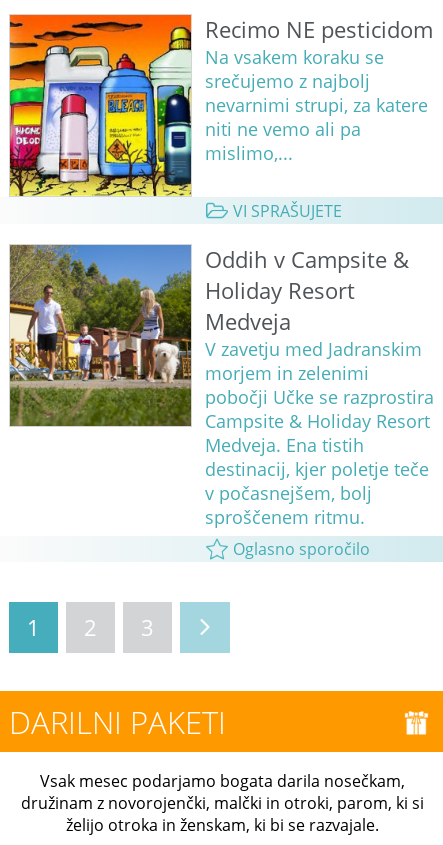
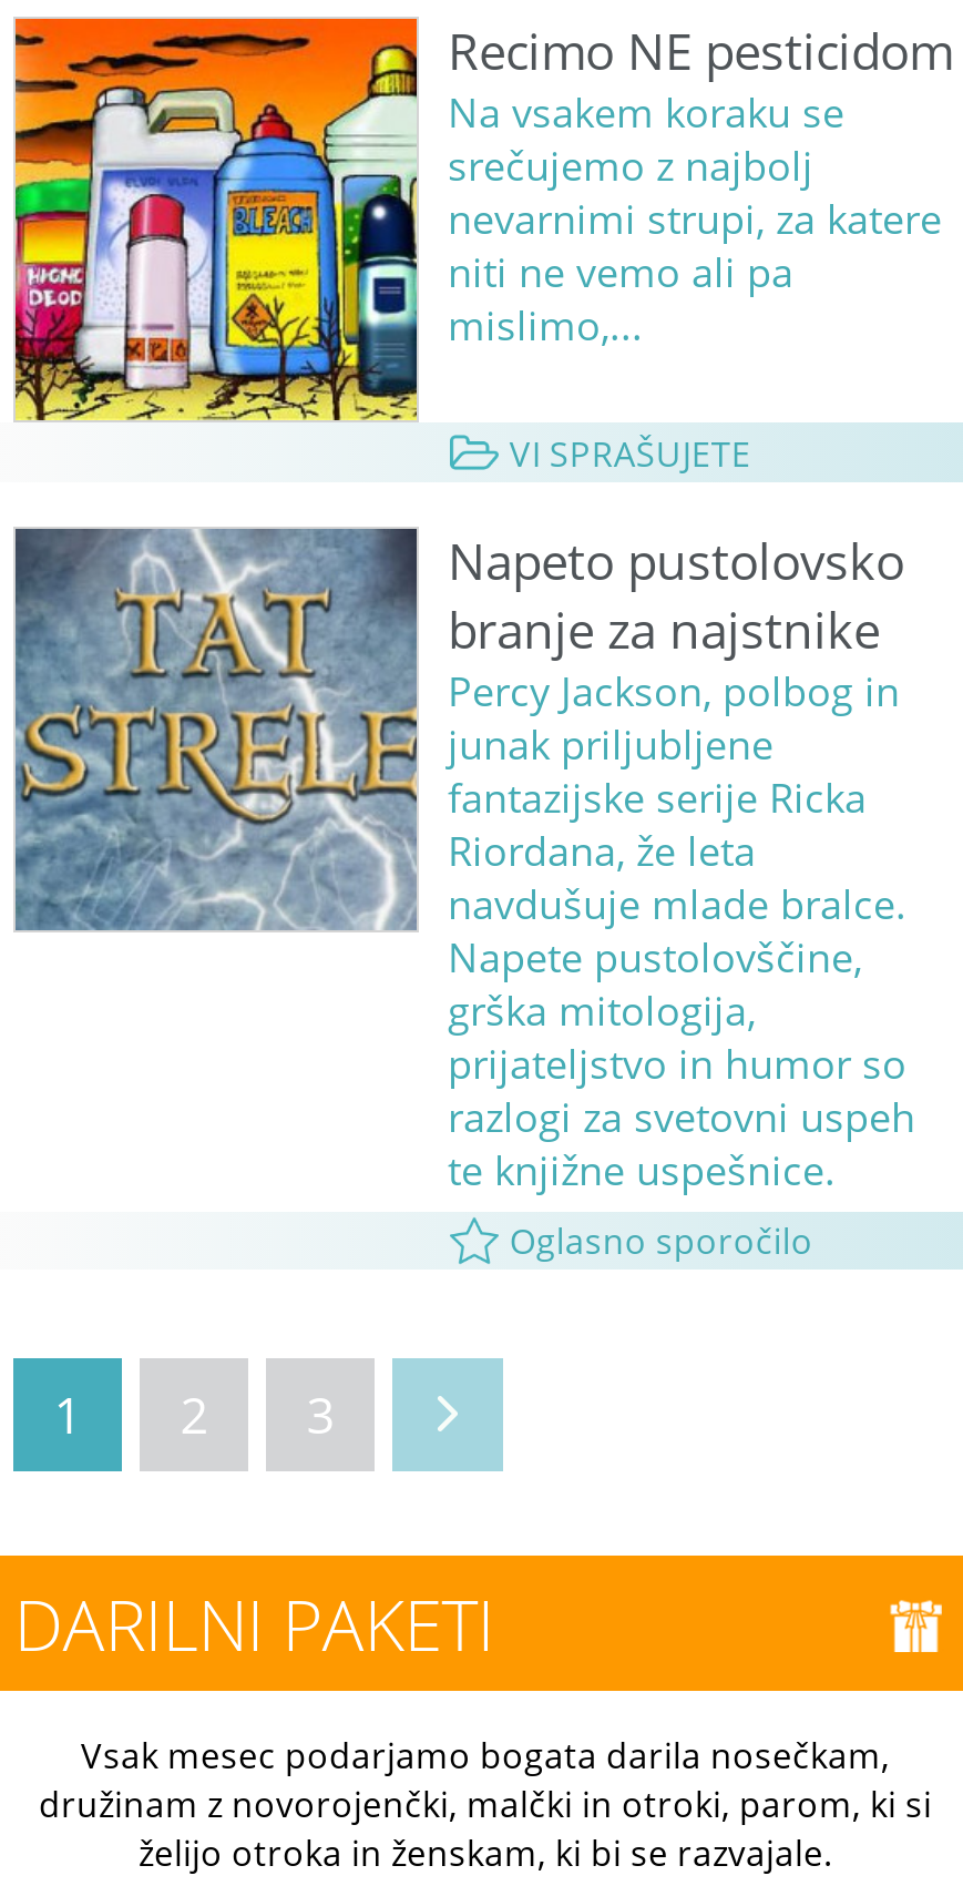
[9,244,434,529] [image] | Oddih v Campsite & | Holiday Resort | Medveja | V zavetju med Jadranskim | morjem in zelenimi | pobočji Učke se razprostira | Campsite & Holiday Resort | Medveja. Ena tistih | destinacij, kjer poletje teče | v počasnejšem, bolj | sproščenem ritmu. -> [13,526,915,1196] [image] | Napeto pustolovsko | branje za najstnike | Percy Jackson, polbog in | junak priljubljene | fantazijske serije Ricka | Riordana, že leta | navdušuje mlade bralce. | Napete pustolovščine, | grška mitologija, | prijateljstvo in humor so | razlogi za svetovni uspeh | te knjižne uspešnice.

